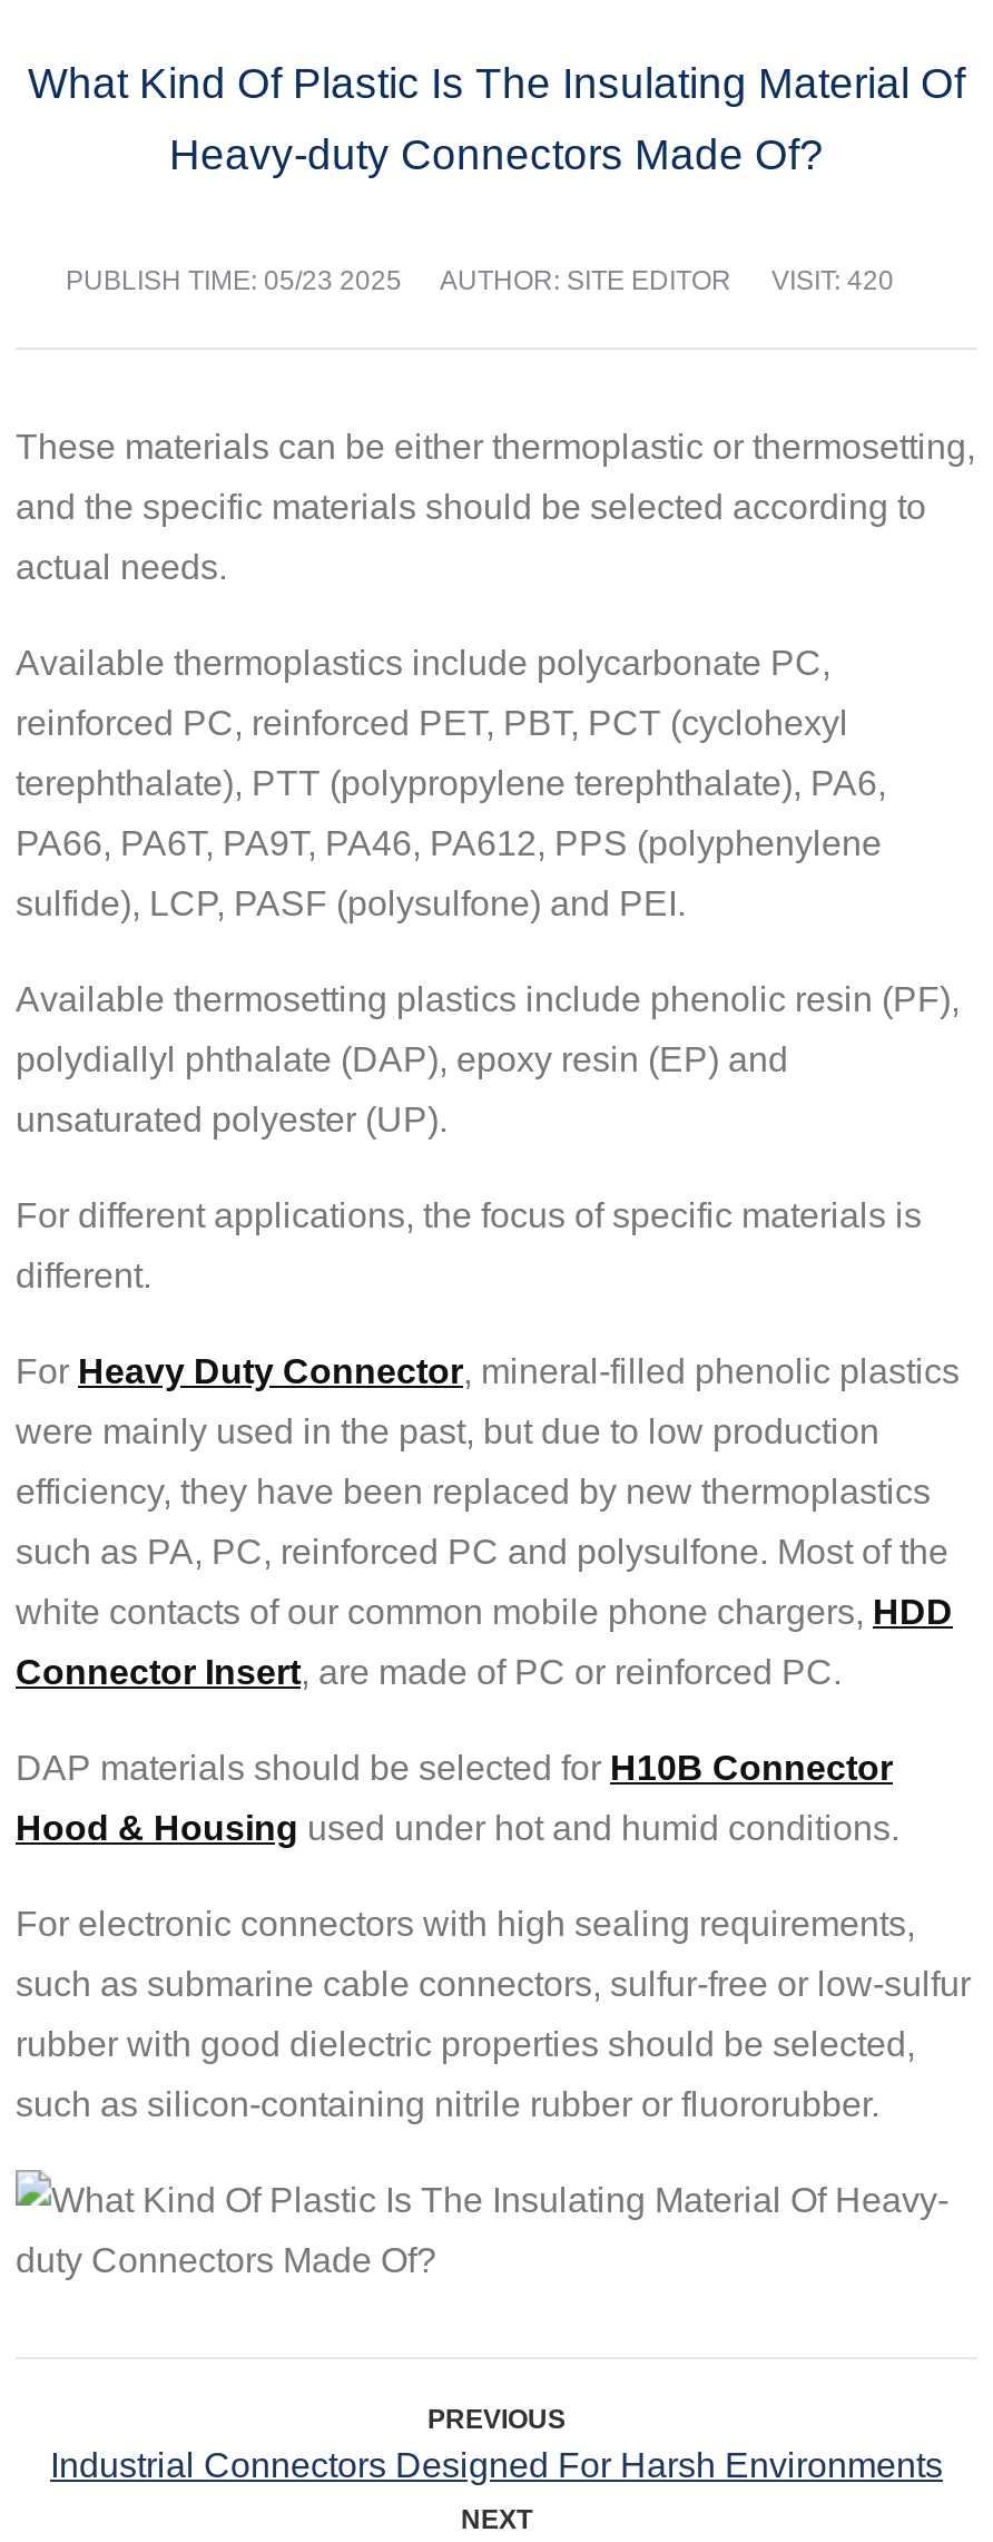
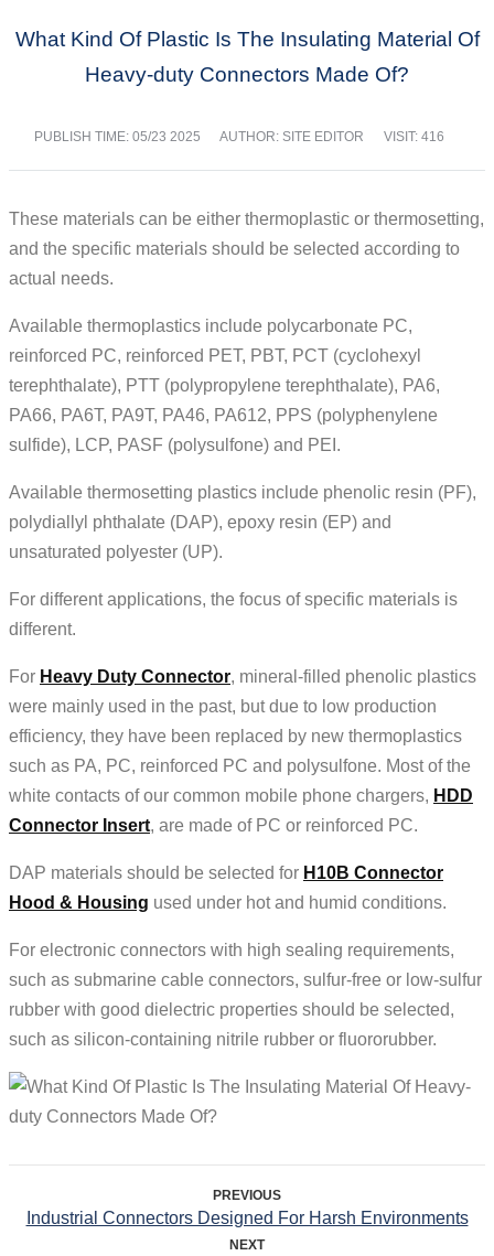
[66,265,894,296] PUBLISH TIME: 05/23 2025 AUTHOR: SITE EDITOR VISIT: 420 -> [34,129,444,144] PUBLISH TIME: 05/23 2025 AUTHOR: SITE EDITOR VISIT: 416

